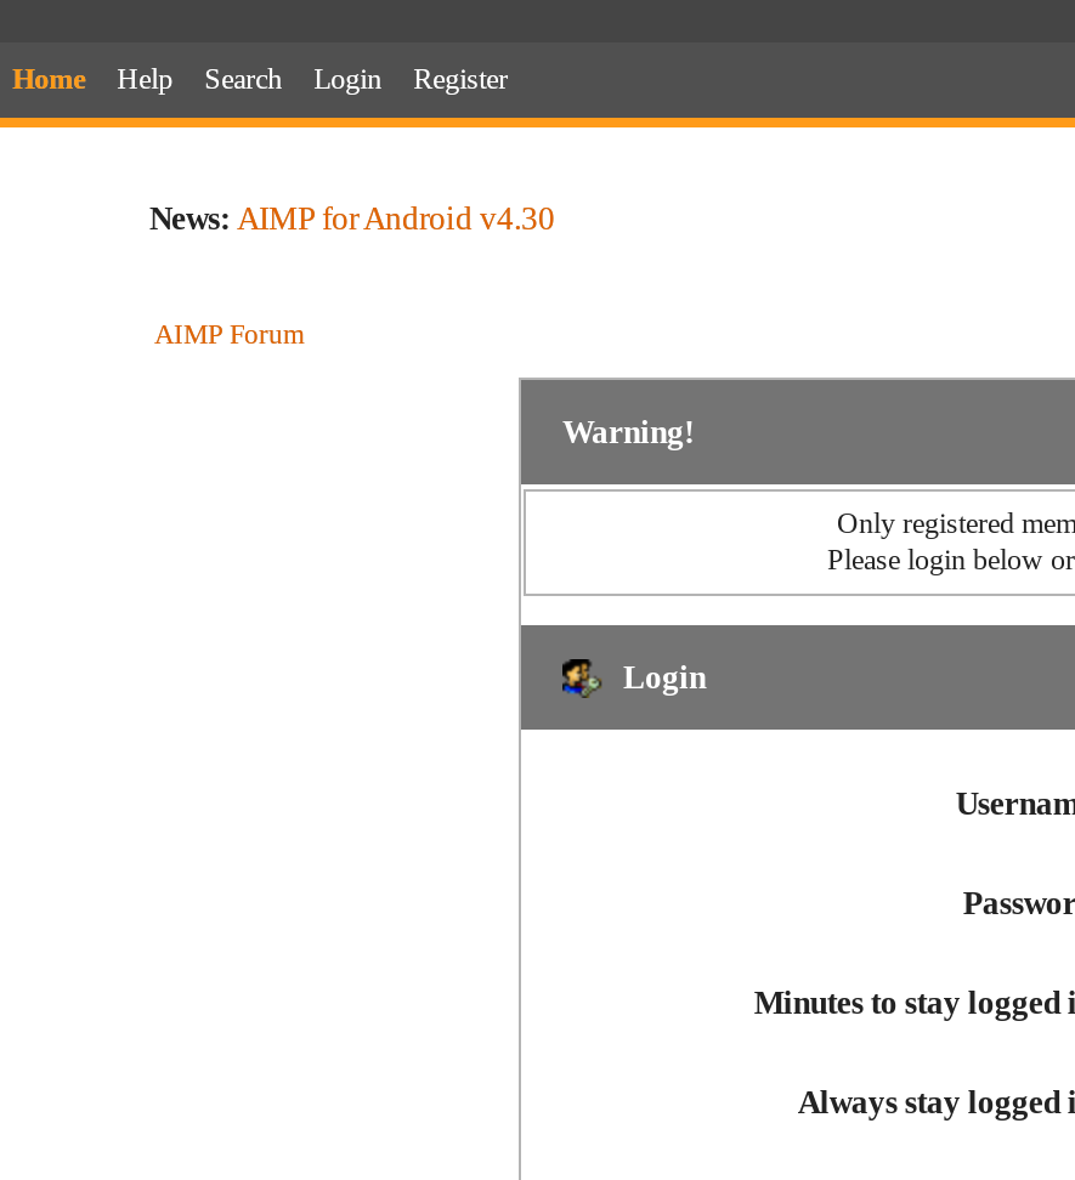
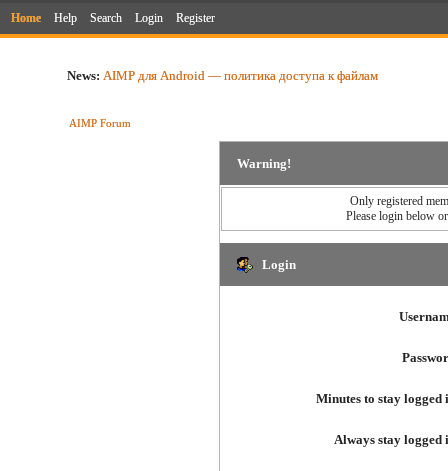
[149,200,555,237] News: AIMP for Android v4.30 -> [67,68,378,83] News: AIMP для Android — политика доступа к файлам

